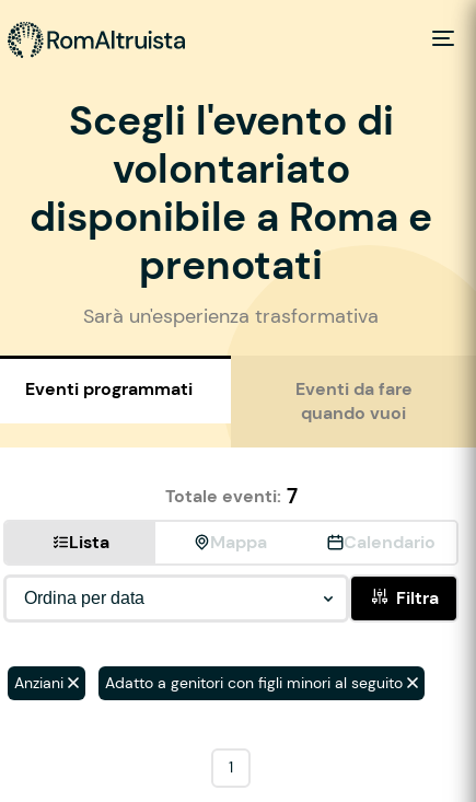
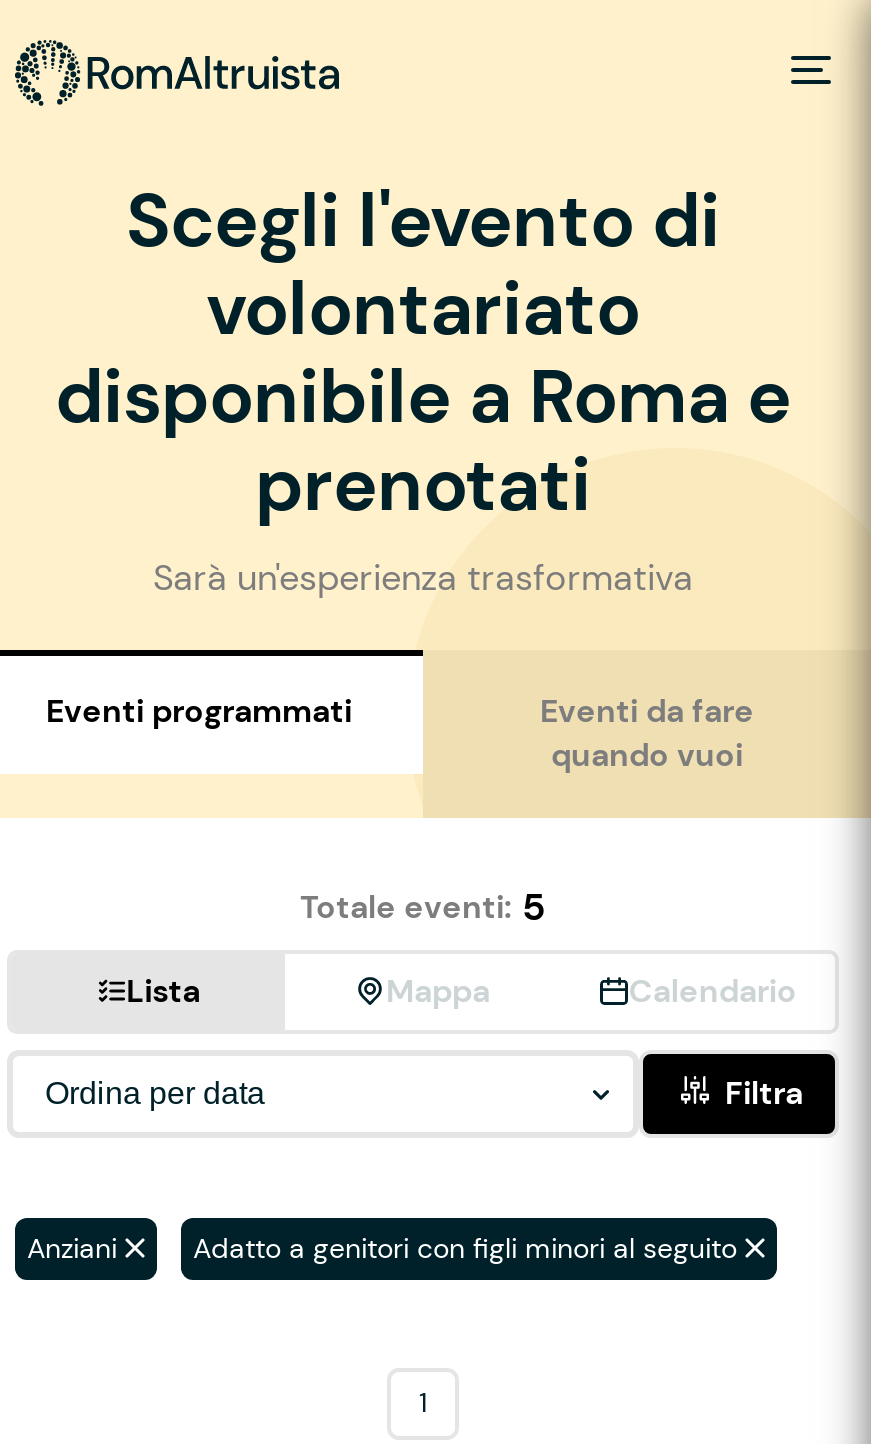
[165,482,297,509] Totale eventi: 7 -> [300,881,546,931] Totale eventi: 5

